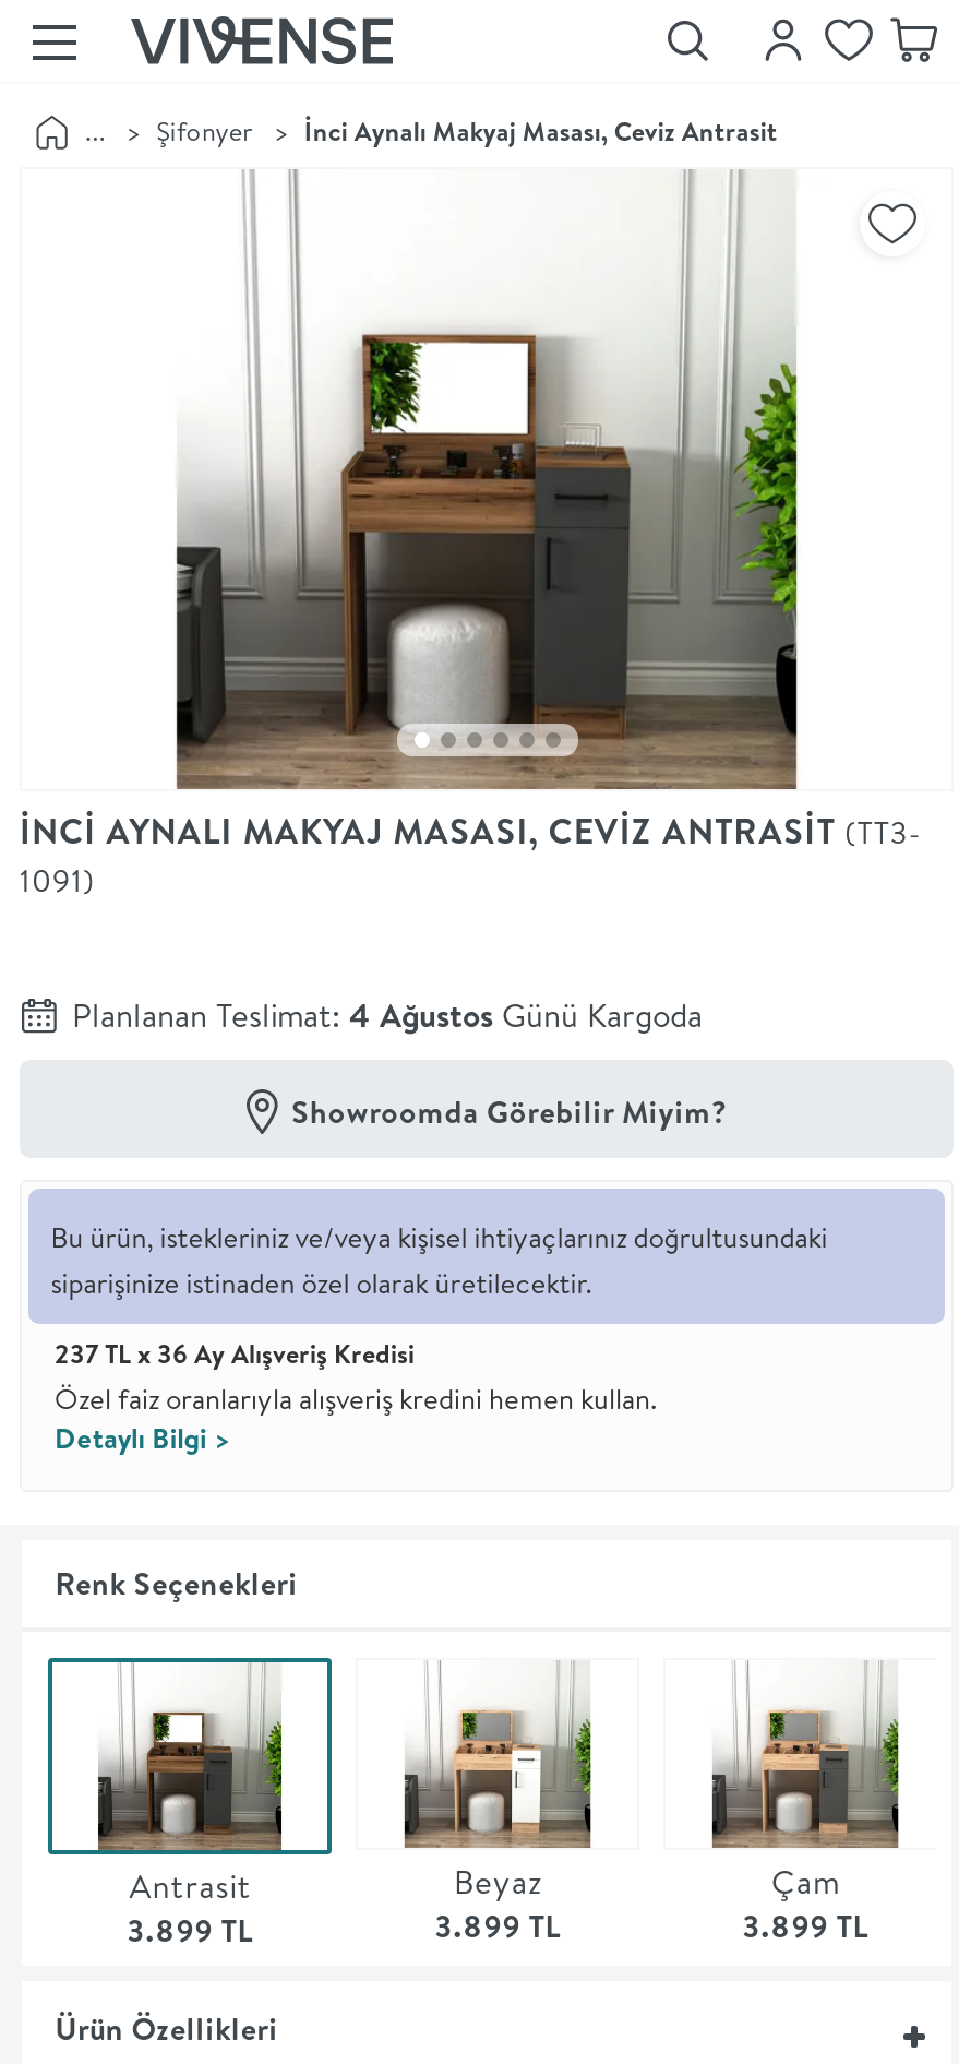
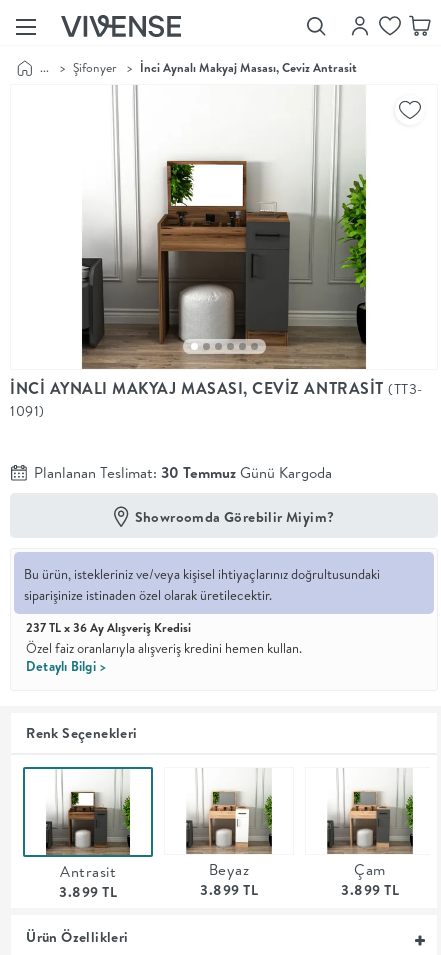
[72,992,703,1038] Planlanan Teslimat: 4 Ağustos Günü Kargoda -> [34,462,332,483] Planlanan Teslimat: 30 Temmuz Günü Kargoda

